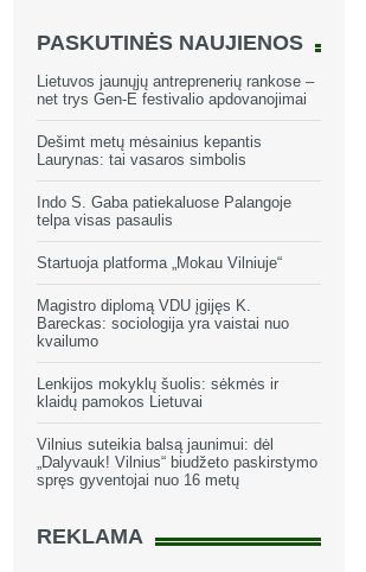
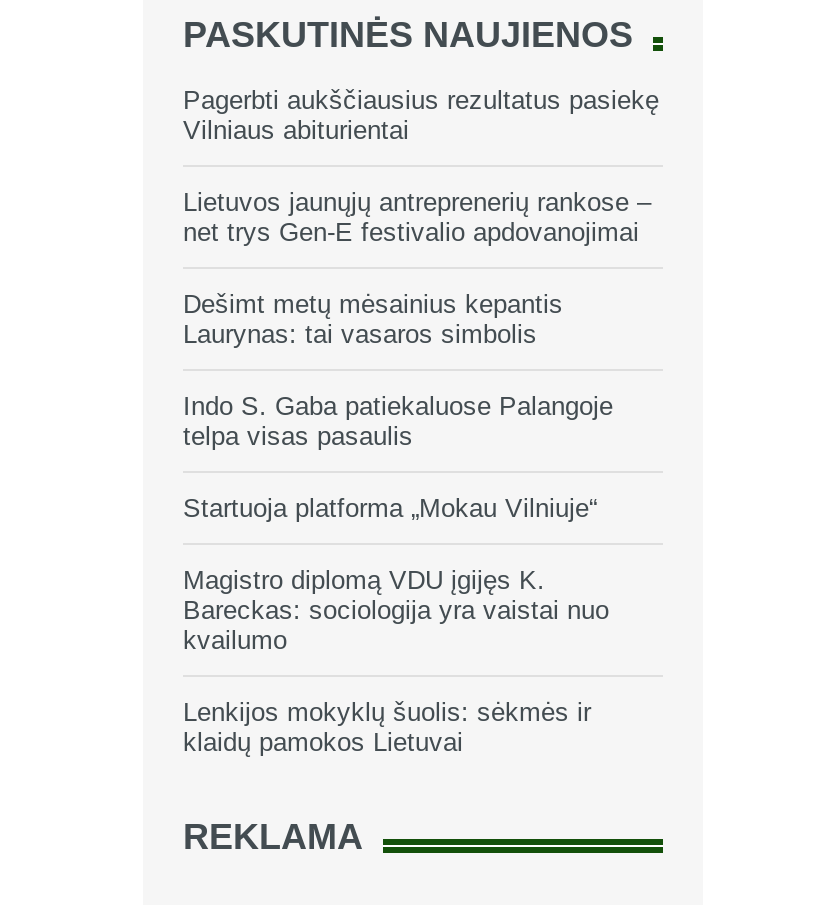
none -> [183,85,659,145] Pagerbti aukščiausius rezultatus pasiekę | Vilniaus abiturientai
moved [37,72,314,411] -> [183,187,651,757]: Lietuvos jaunųjų antreprenerių rankose – | net trys Gen-E festivalio apdovanojimai | Dešimt metų mėsainius kepantis | ... | Lenkijos mokyklų šuolis: sėkmės ir | klaidų pamokos Lietuvai
[37,436,317,489] Vilnius suteikia balsą jaunimui: dėl | „Dalyvauk! Vilnius“ biudžeto paskirstymo | spręs gyventojai nuo 16 metų -> none

